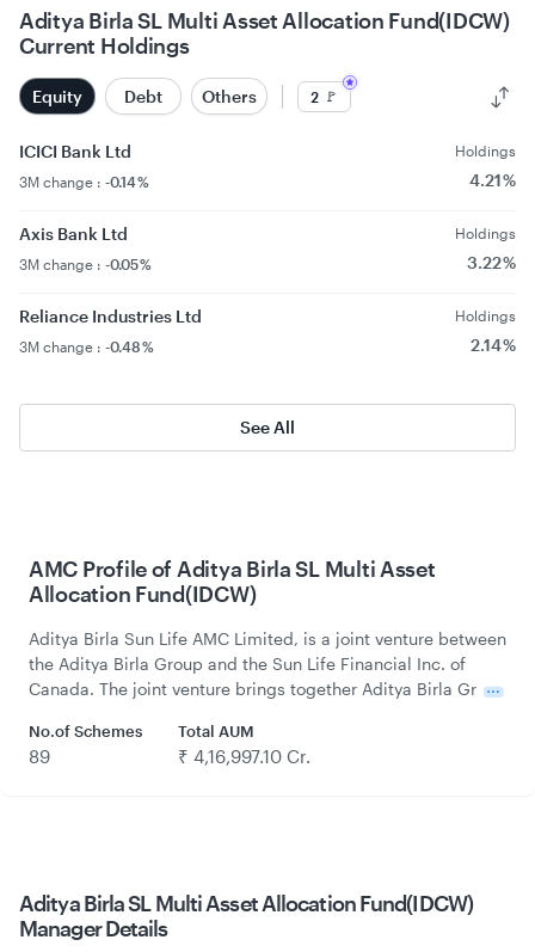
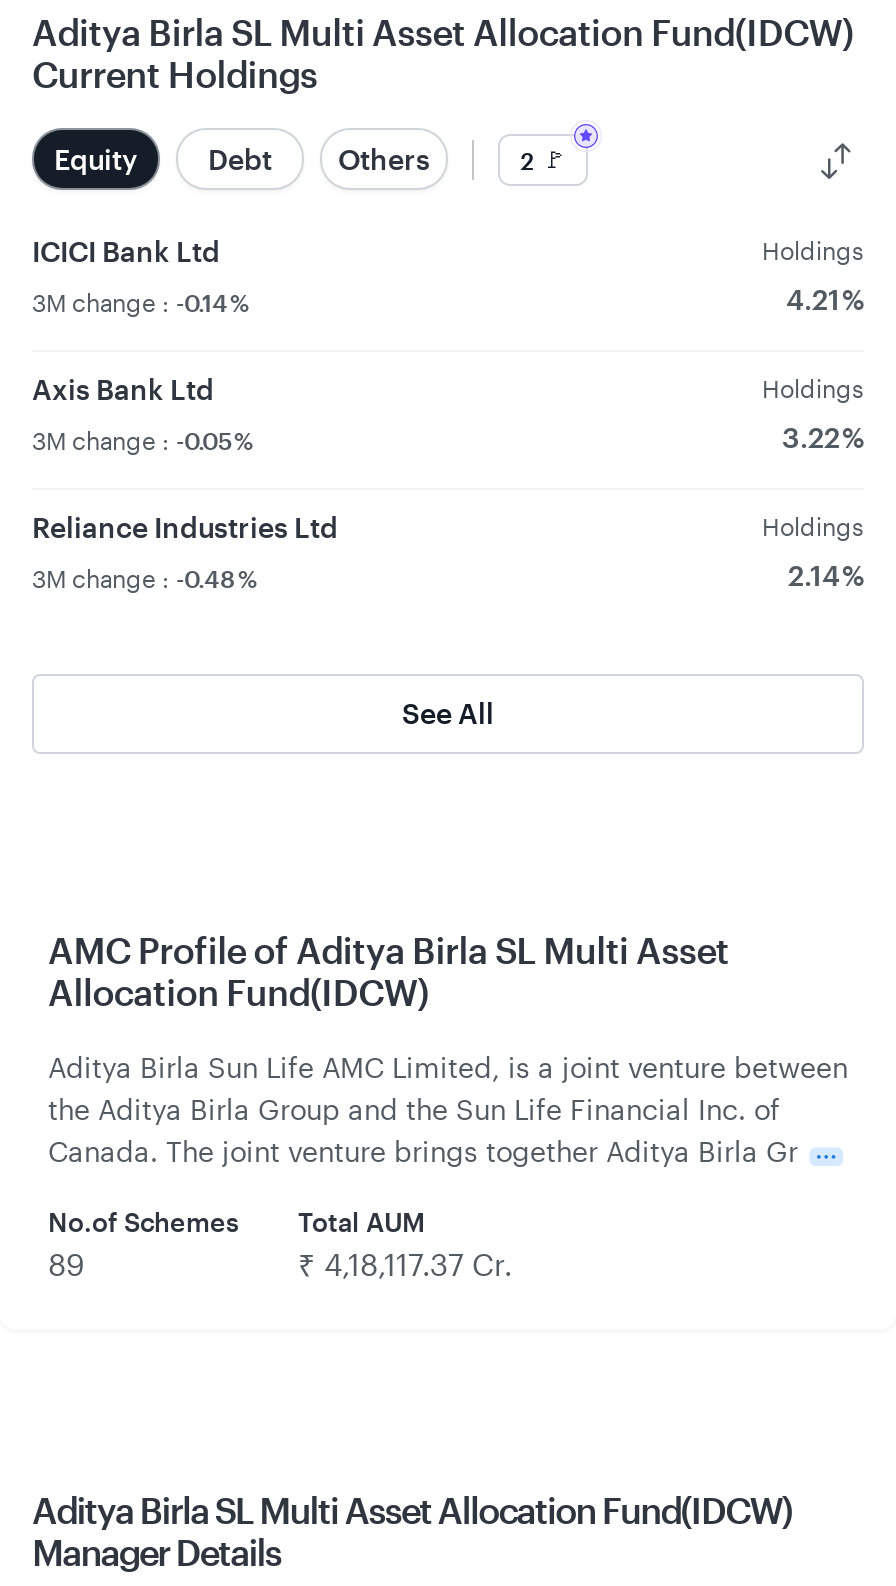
[178,745,310,766] ₹ 4,16,997.10 Cr. -> [298,1245,512,1281] ₹ 4,18,117.37 Cr.

